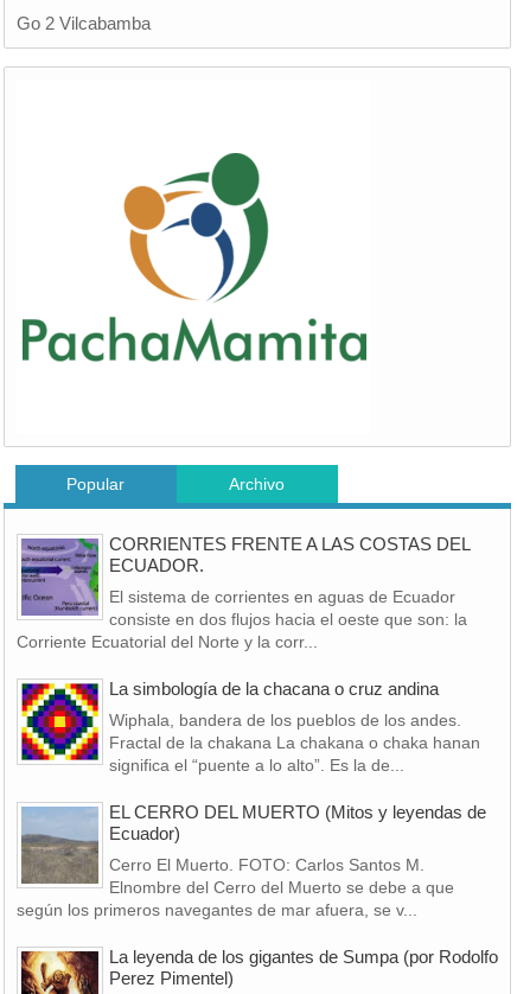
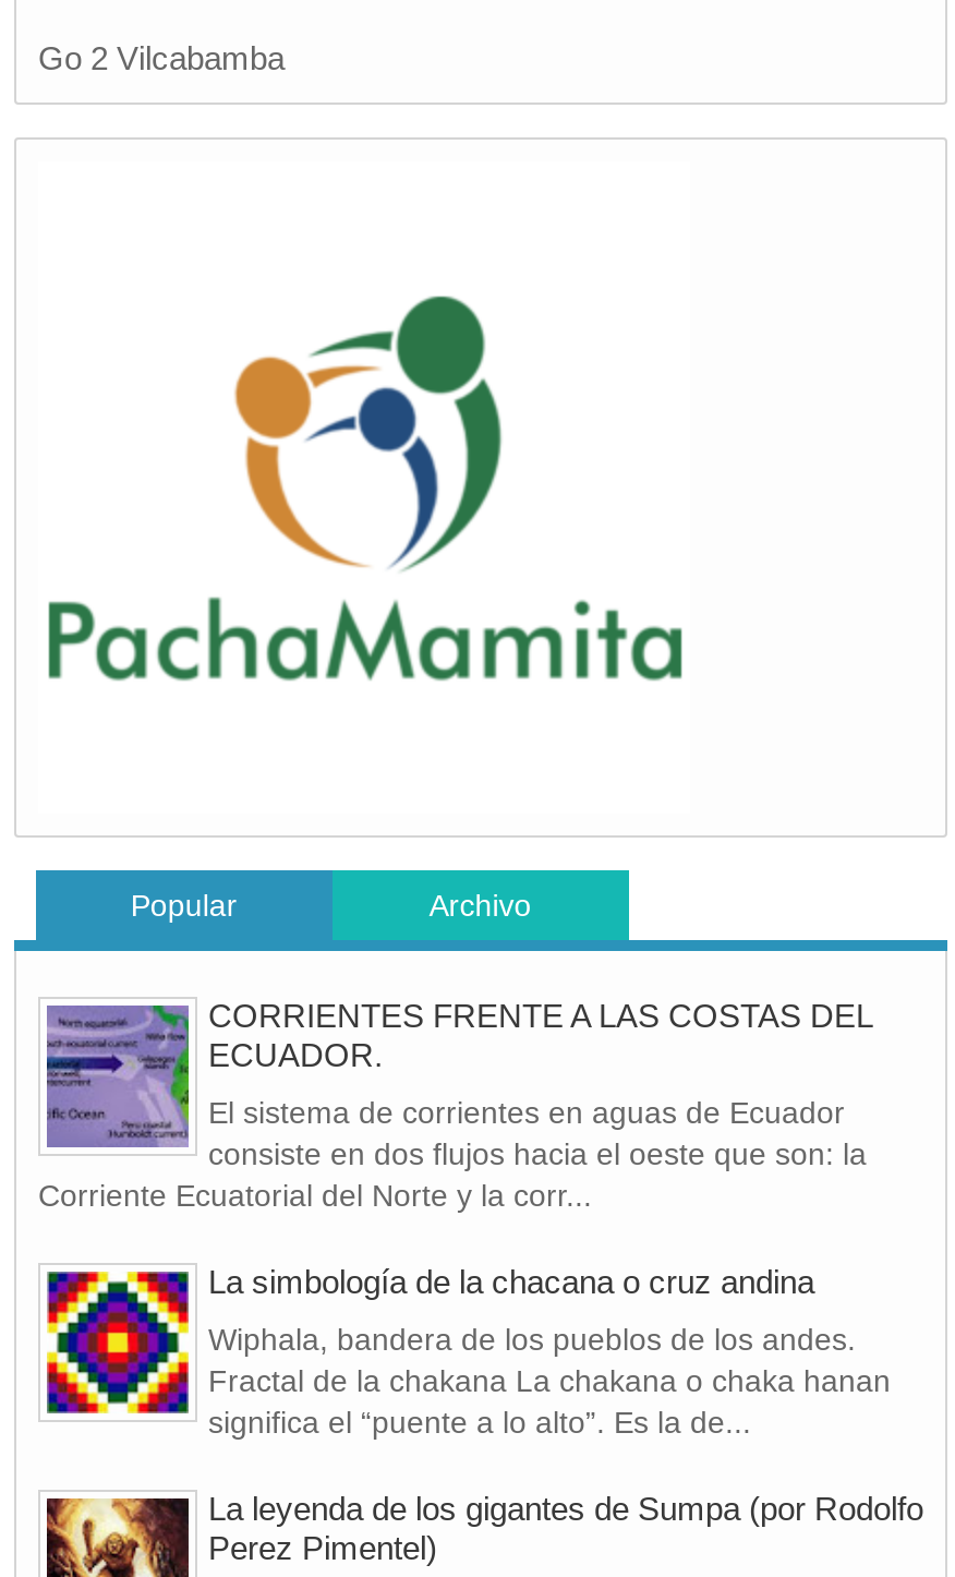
[17,801,486,919] [image] | EL CERRO DEL MUERTO (Mitos y leyendas de | Ecuador) | Cerro El Muerto. FOTO: Carlos Santos M. | Elnombre del Cerro del Muerto se debe a que | según los primeros navegantes de mar afuera, se v... -> none

